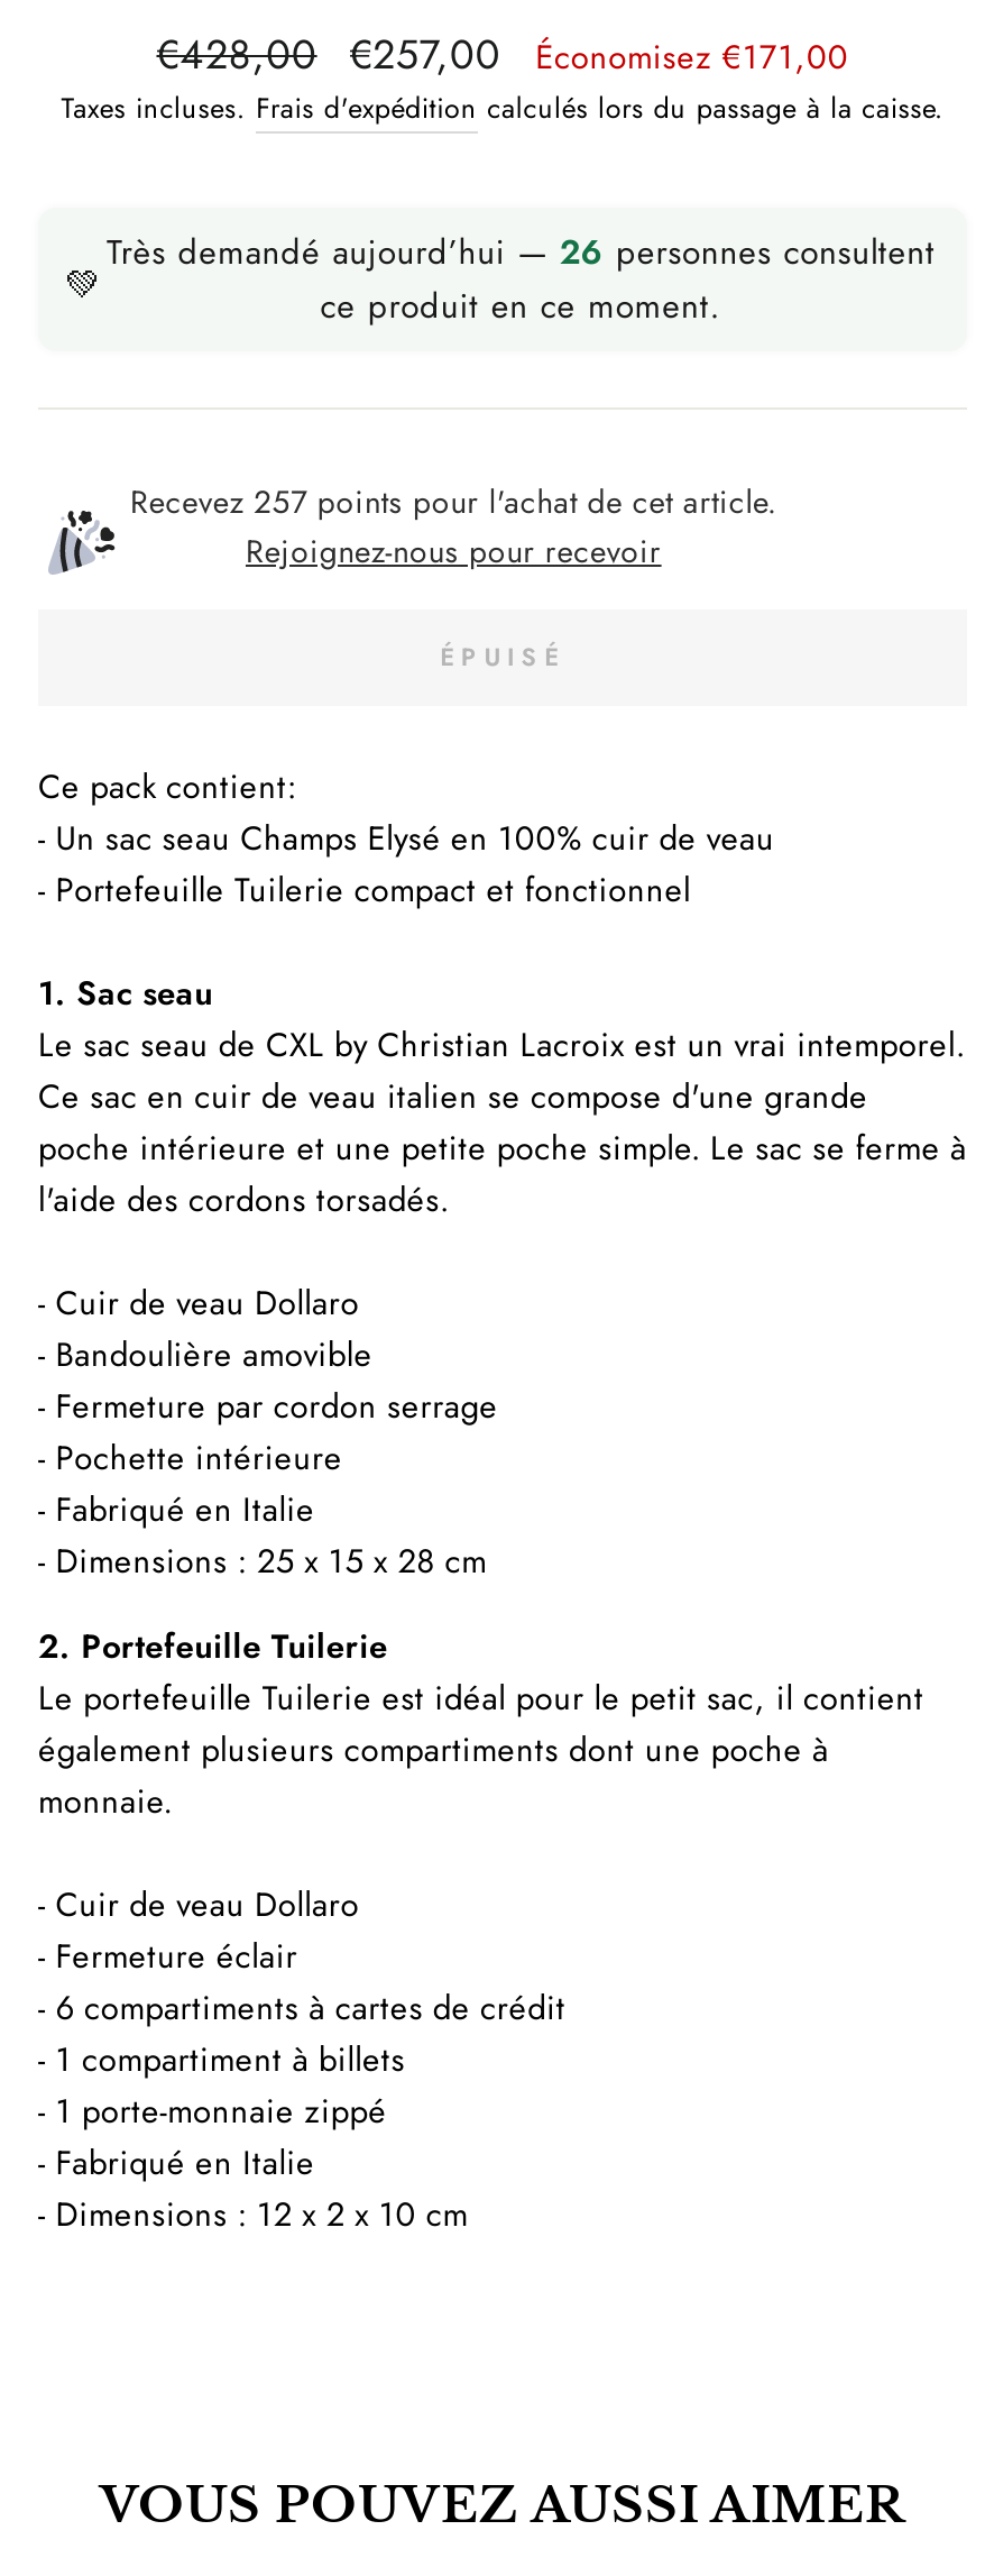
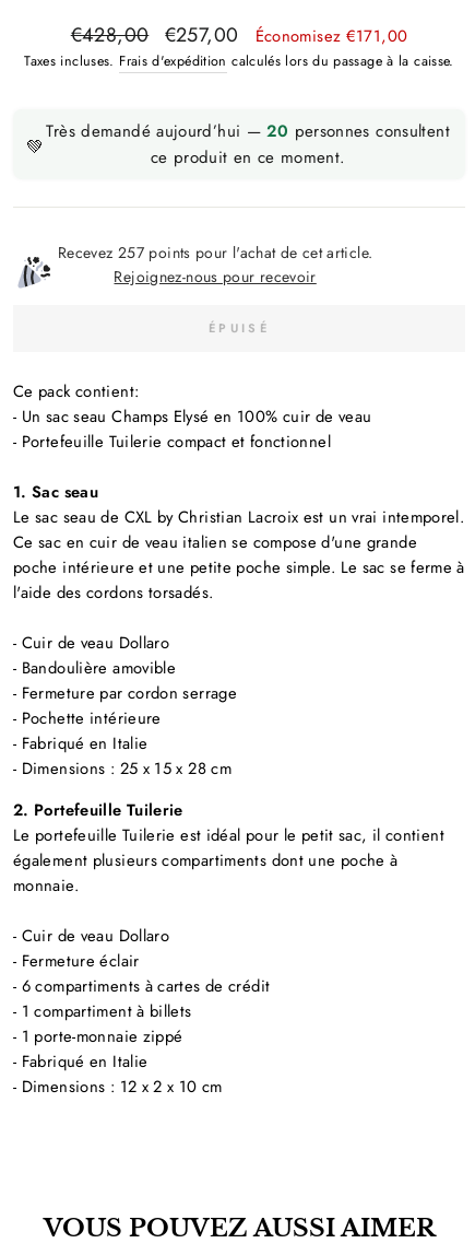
[107,228,935,277] Très demandé aujourd’hui — 26 personnes consultent -> [46,119,450,143] Très demandé aujourd’hui — 20 personnes consultent

